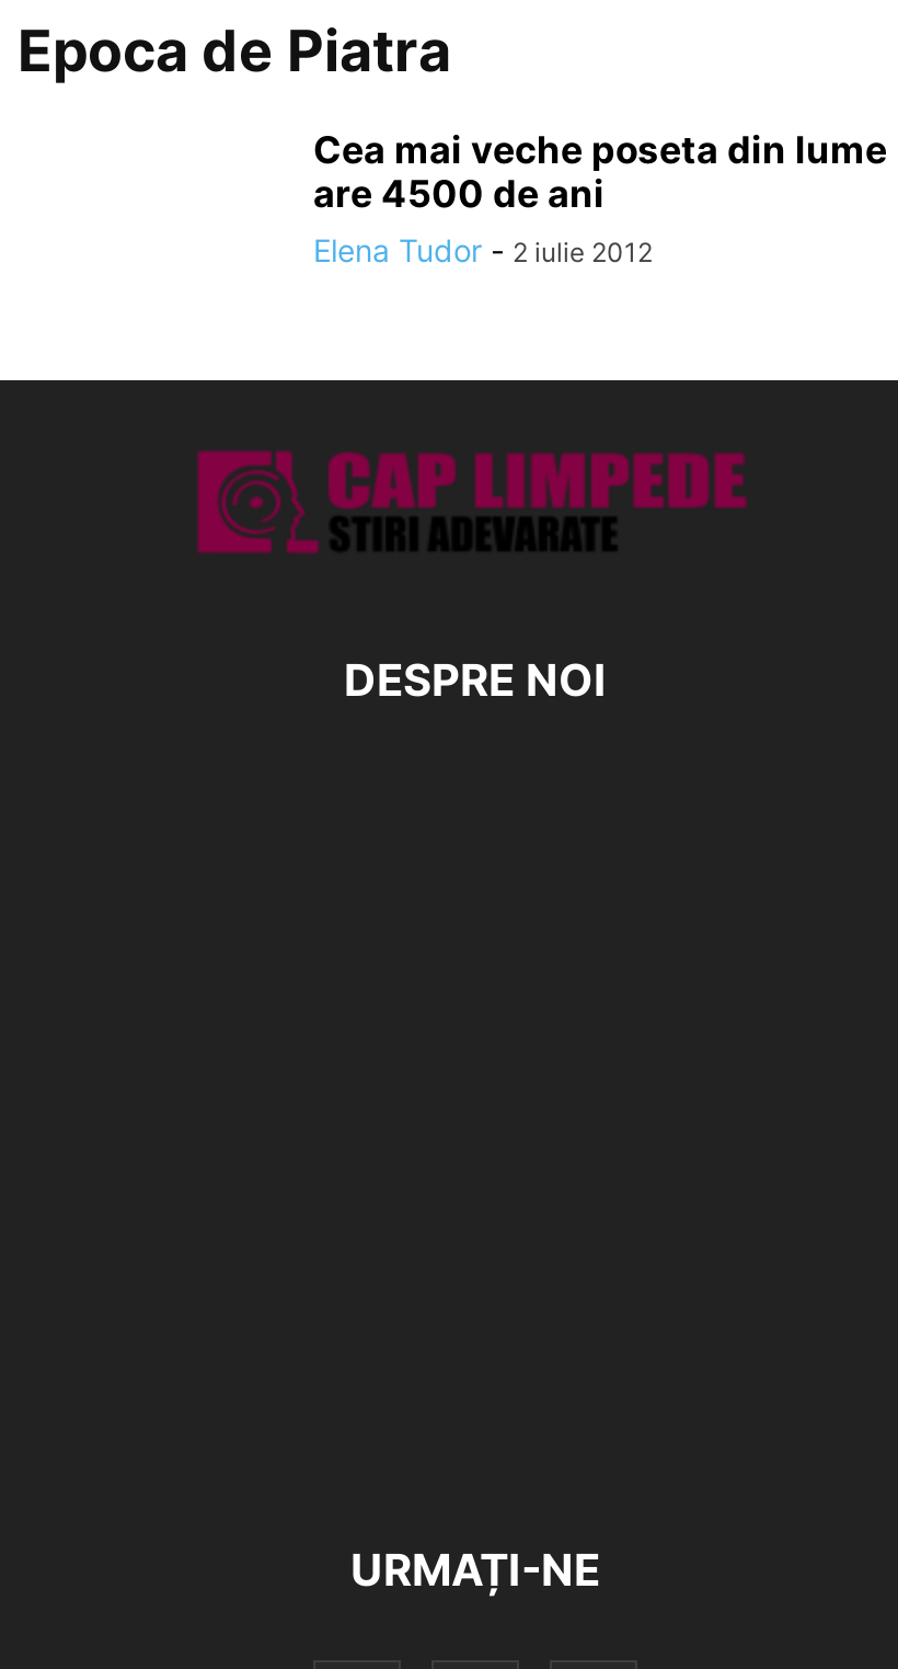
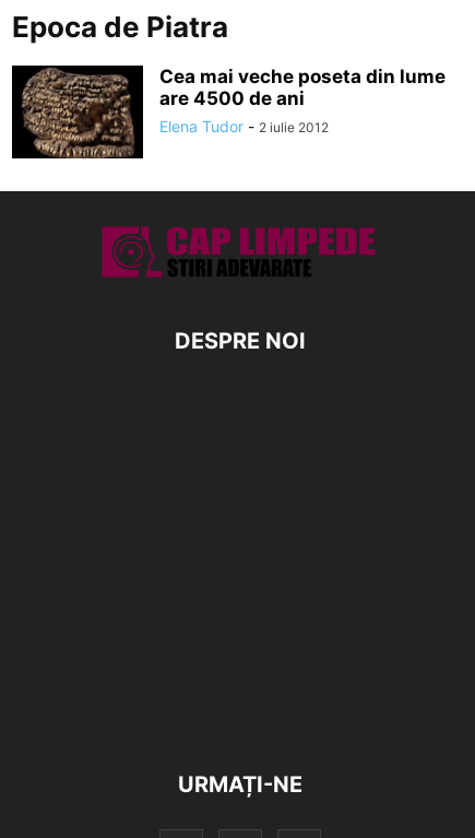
none -> [11,64,144,160] [image]

